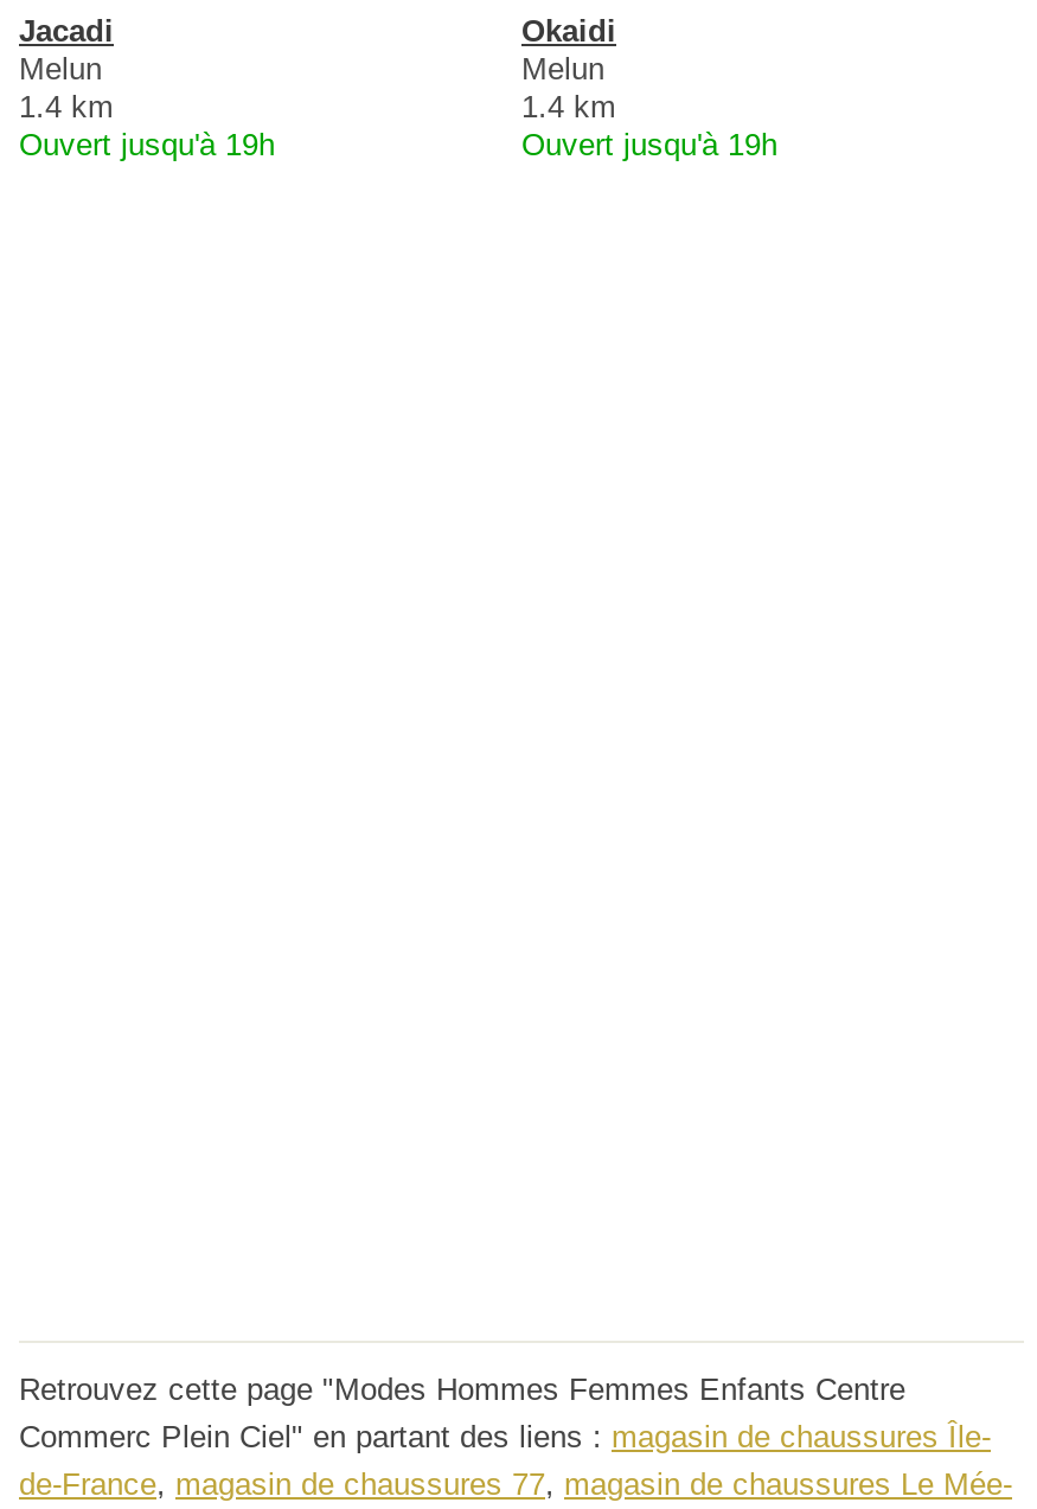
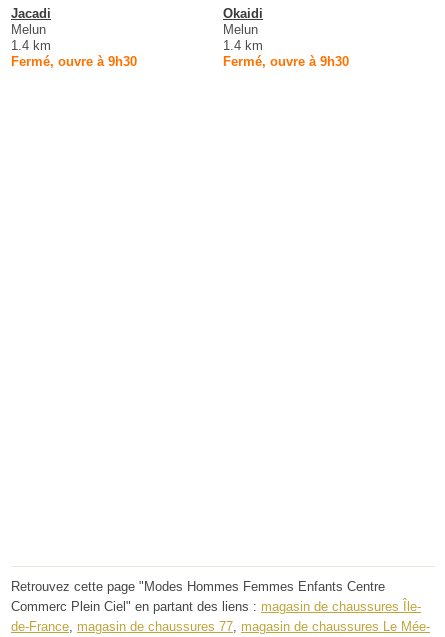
[19,127,275,163] Ouvert jusqu'à 19h -> [11,54,137,69] Fermé, ouvre à 9h30
[521,127,777,163] Ouvert jusqu'à 19h -> [223,54,349,69] Fermé, ouvre à 9h30

